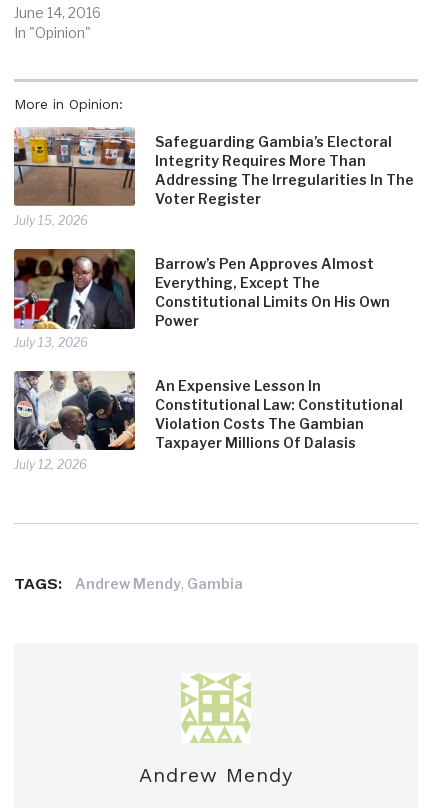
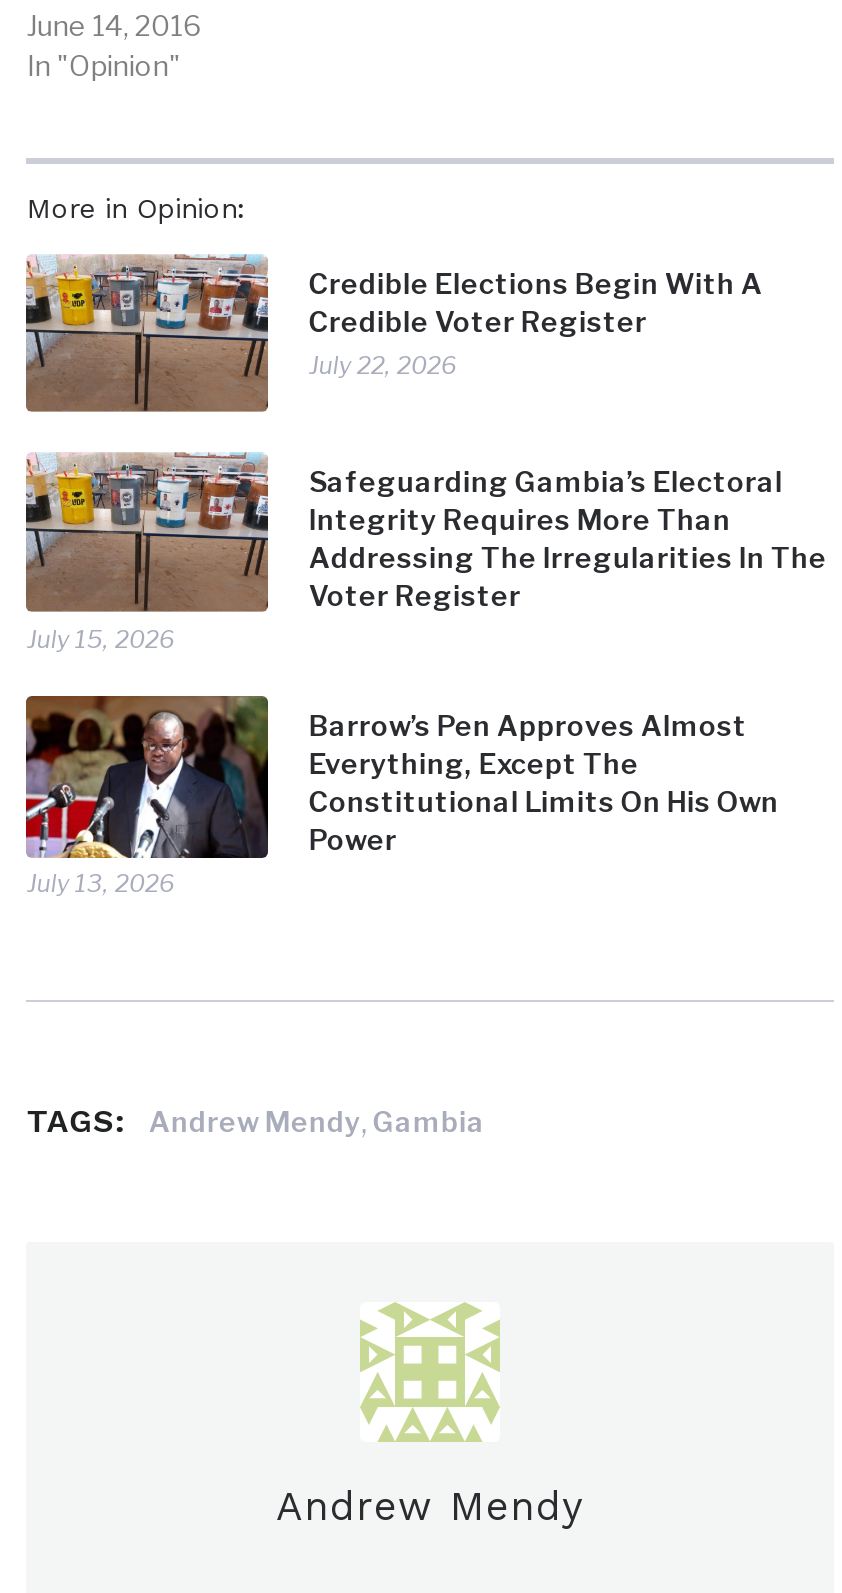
none -> [309,265,763,379] Credible Elections Begin With A | Credible Voter Register | July 22, 2026
moved [12,124,414,350] -> [22,448,827,898]: [image] | Safeguarding Gambia’s Electoral | Integrity Requires More Than | ... | Power | July 13, 2026
[13,370,403,472] [image] | An Expensive Lesson In | Constitutional Law: Constitutional | Violation Costs The Gambian | Taxpayer Millions Of Dalasis | July 12, 2026 -> none

